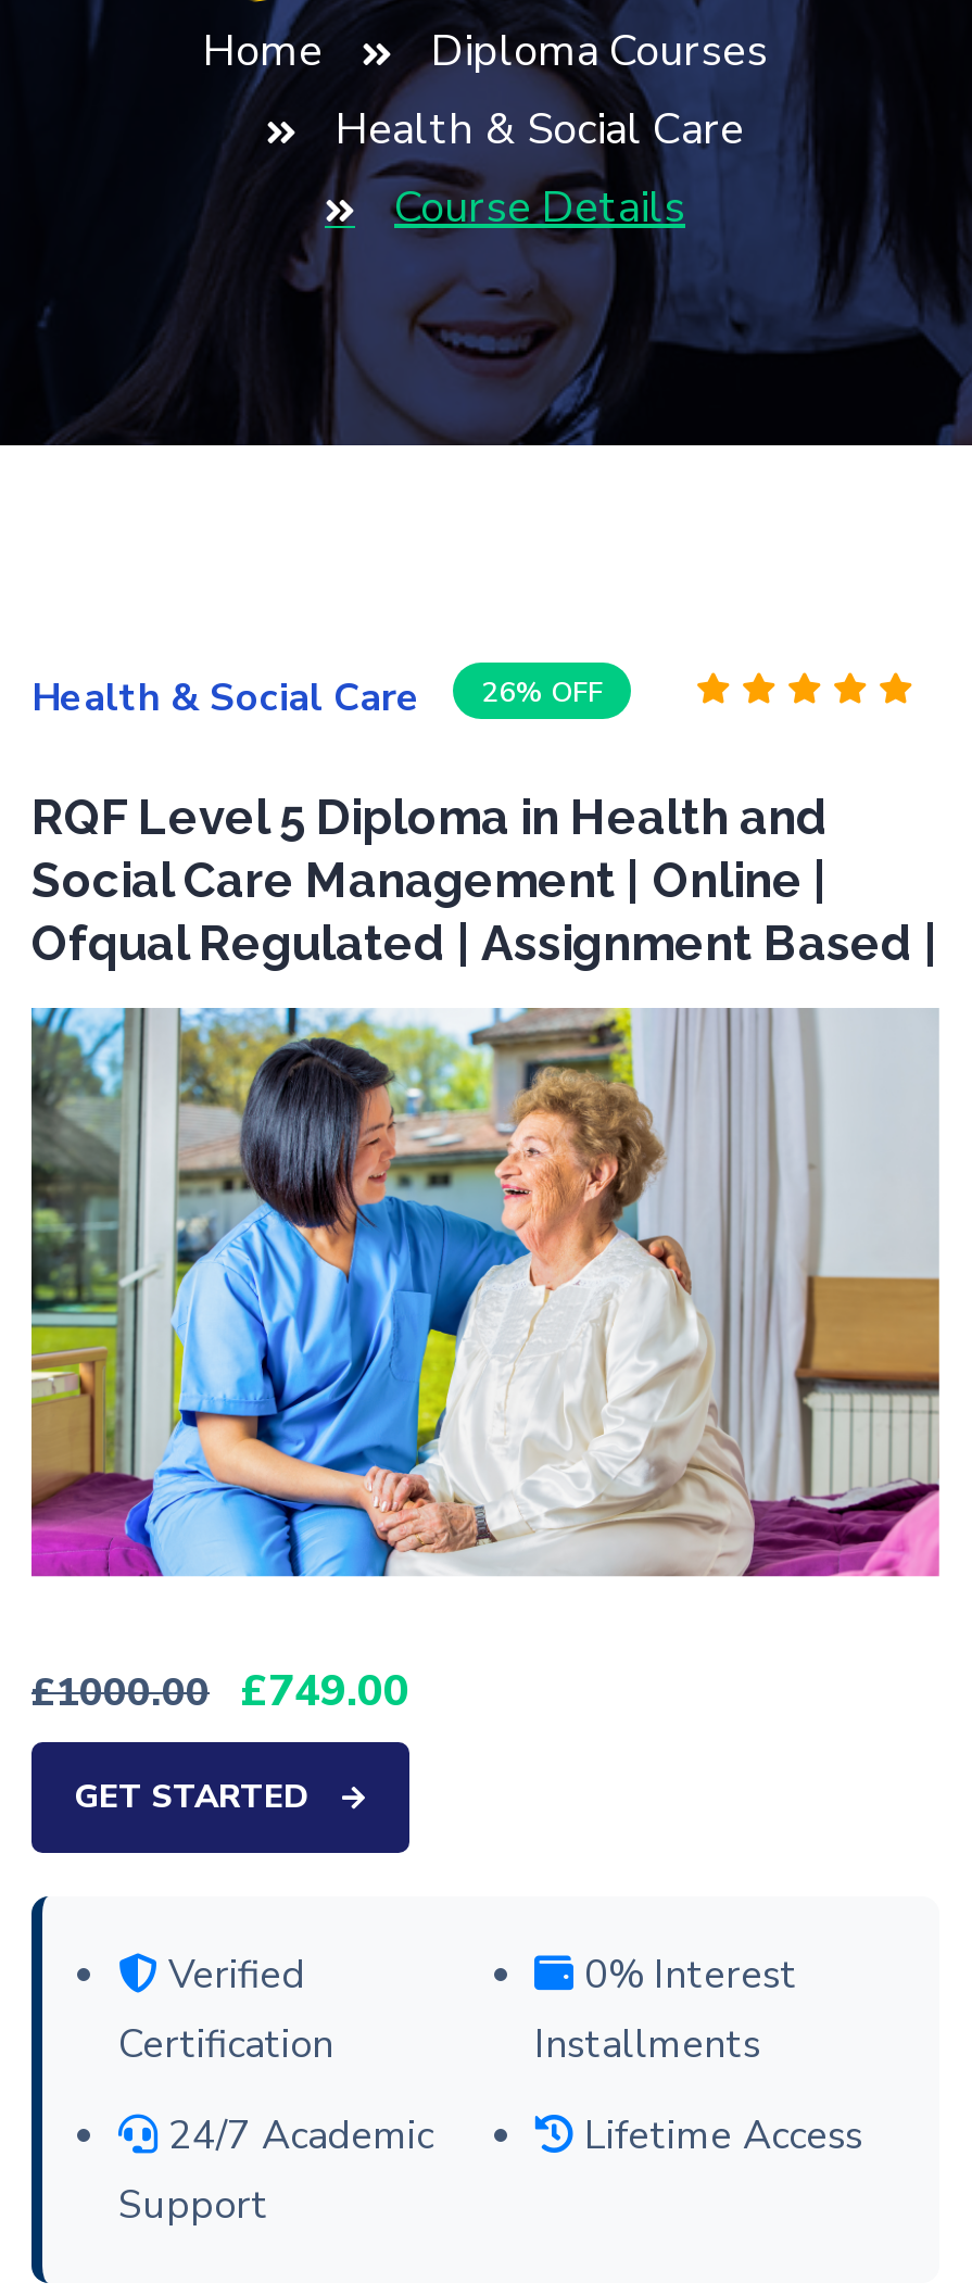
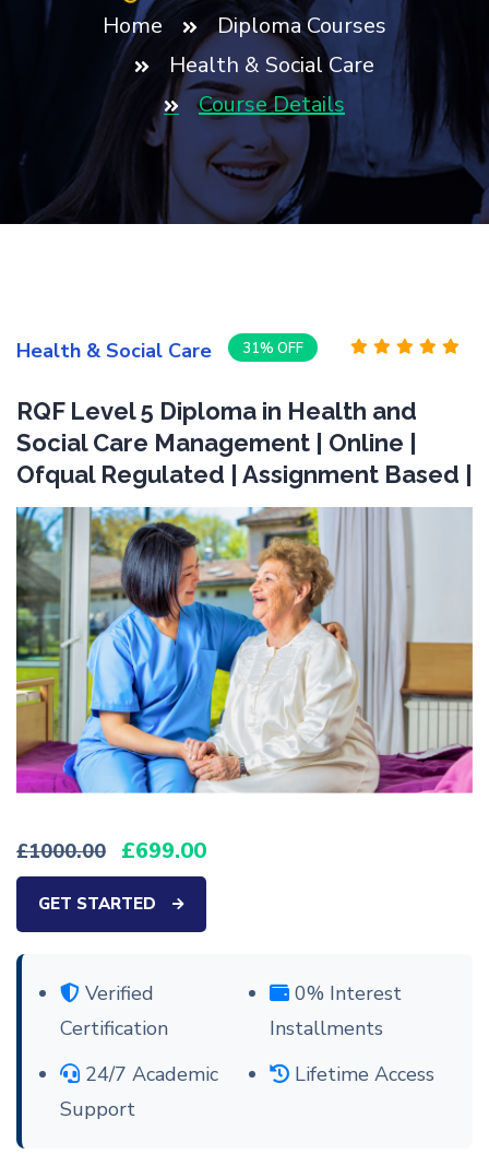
[31,671,603,723] Health & Social Care 26% OFF -> [16,338,303,364] Health & Social Care 31% OFF
[268,1663,409,1722] 749.00 -> [135,837,206,866] 699.00

